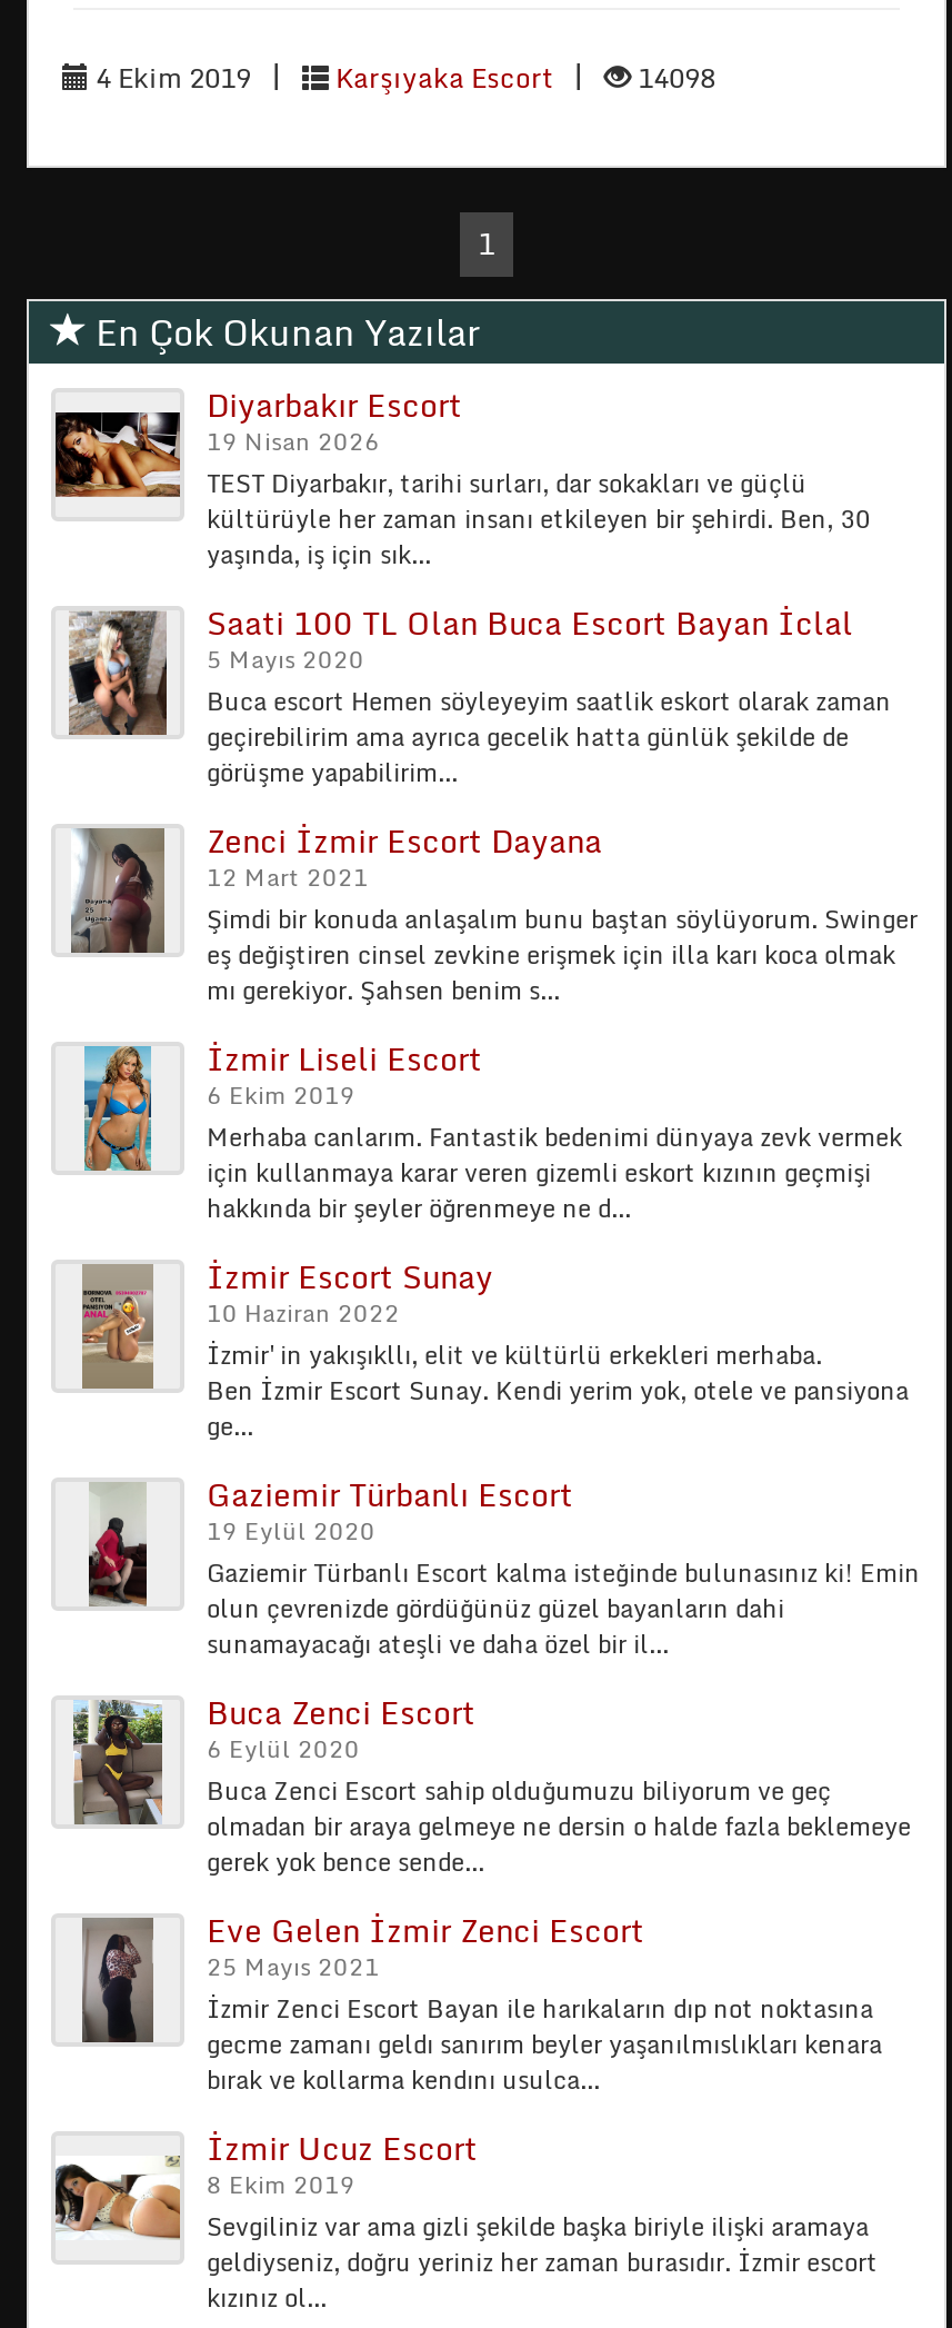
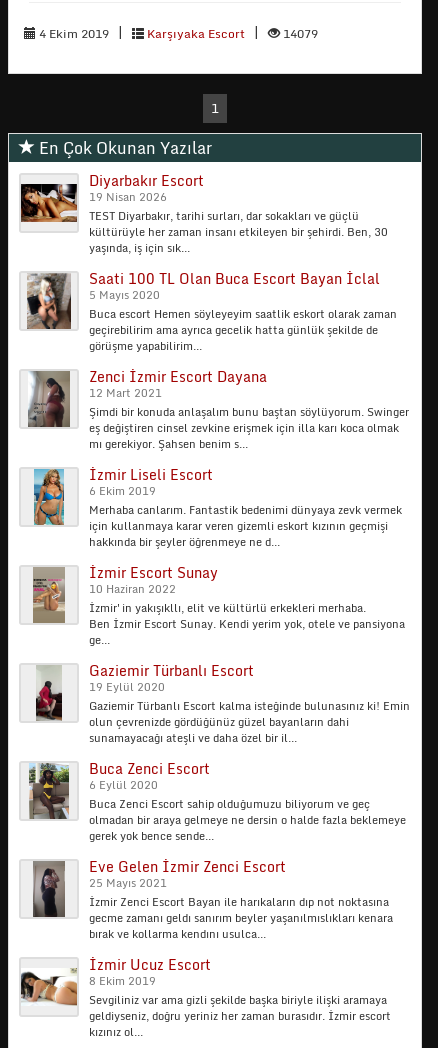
[631,57,715,99] 14098 -> [280,24,318,43] 14079

